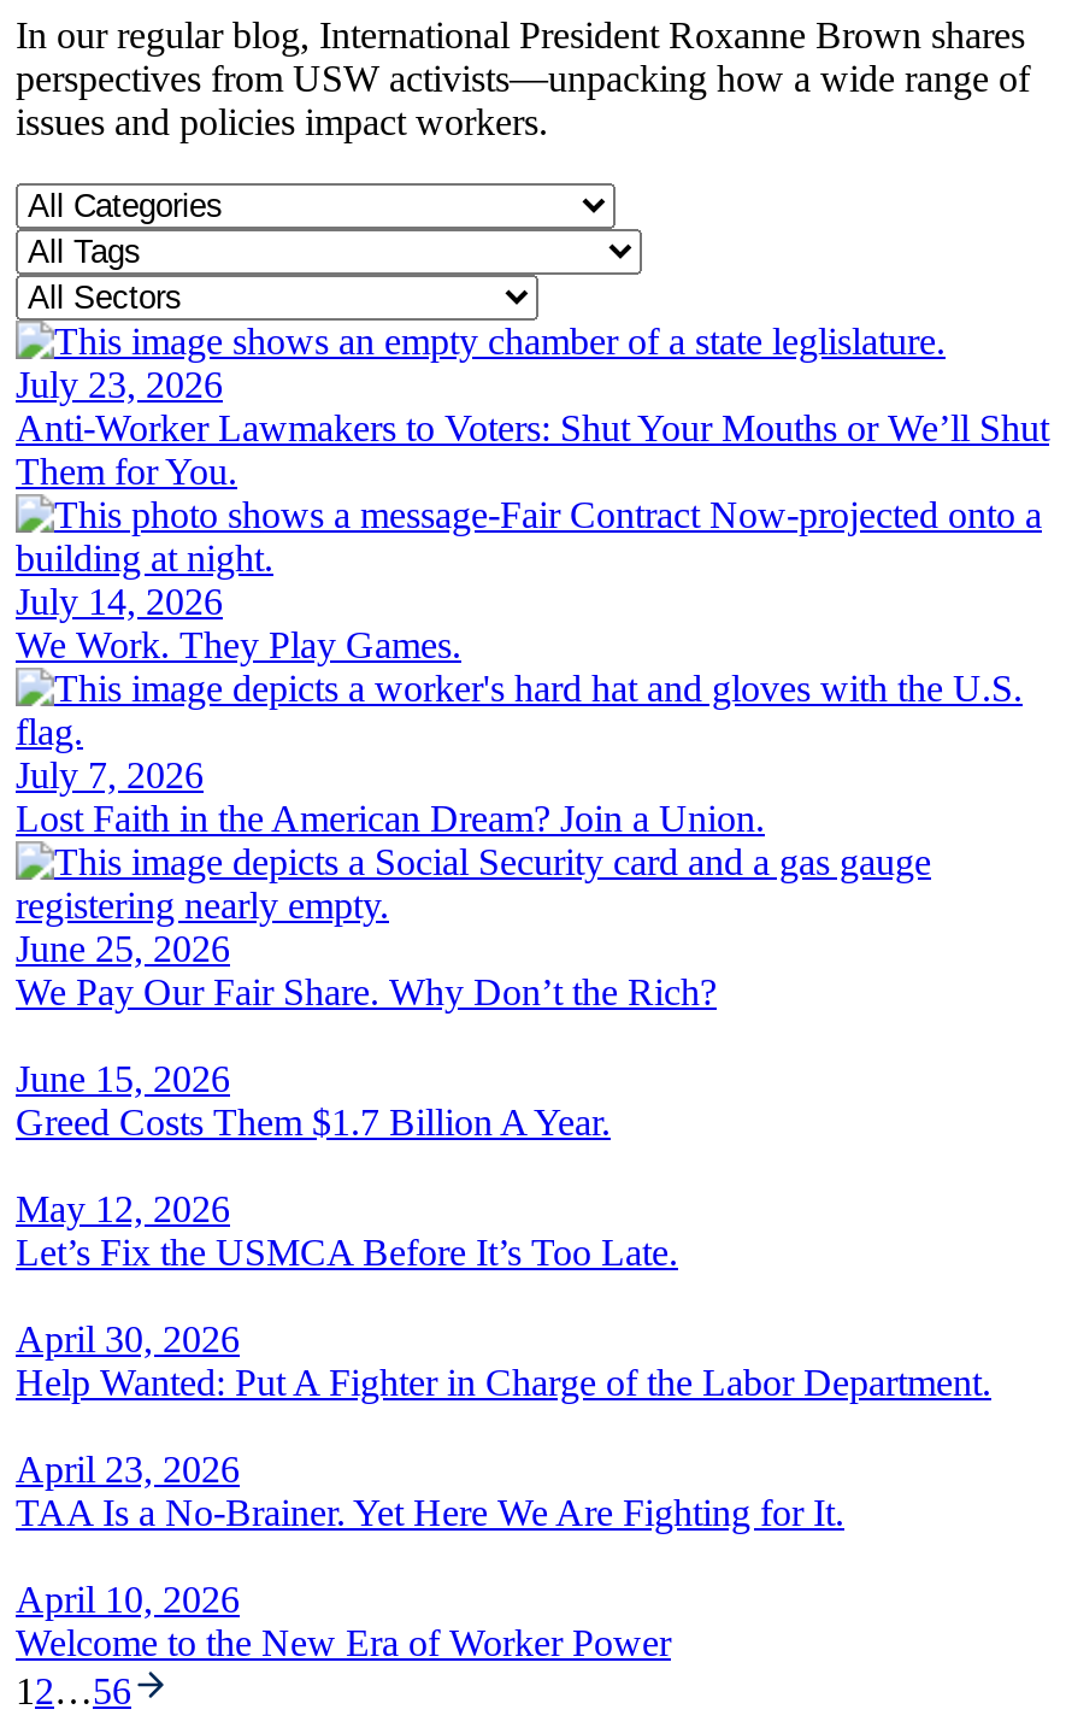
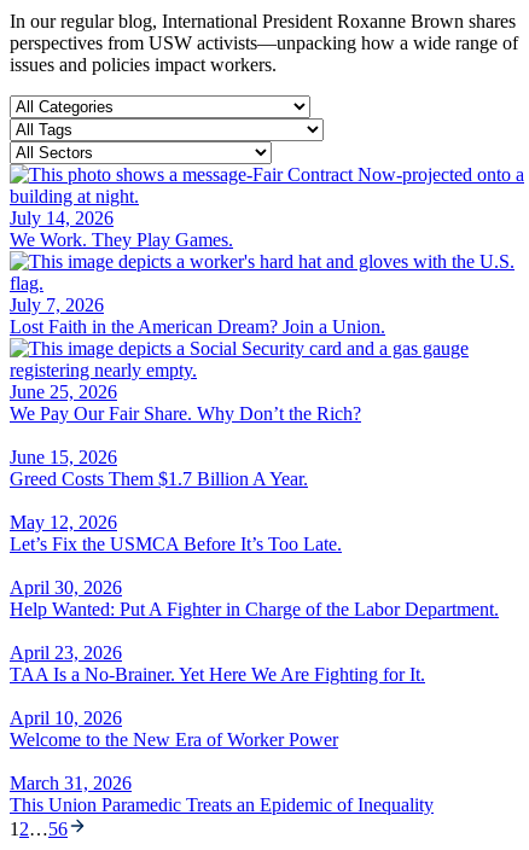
[16,364,1049,491] July 23, 2026 | Anti-Worker Lawmakers to Voters: Shut Your Mouths or We’ll Shut | Them for You. -> none
moved [16,581,991,1663] -> [10,208,499,750]: July 14, 2026 | We Work. They Play Games. | July 7, 2026 | ... | April 10, 2026 | Welcome to the New Era of Worker Power
none -> [10,773,434,815] March 31, 2026 | This Union Paramedic Treats an Epidemic of Inequality

